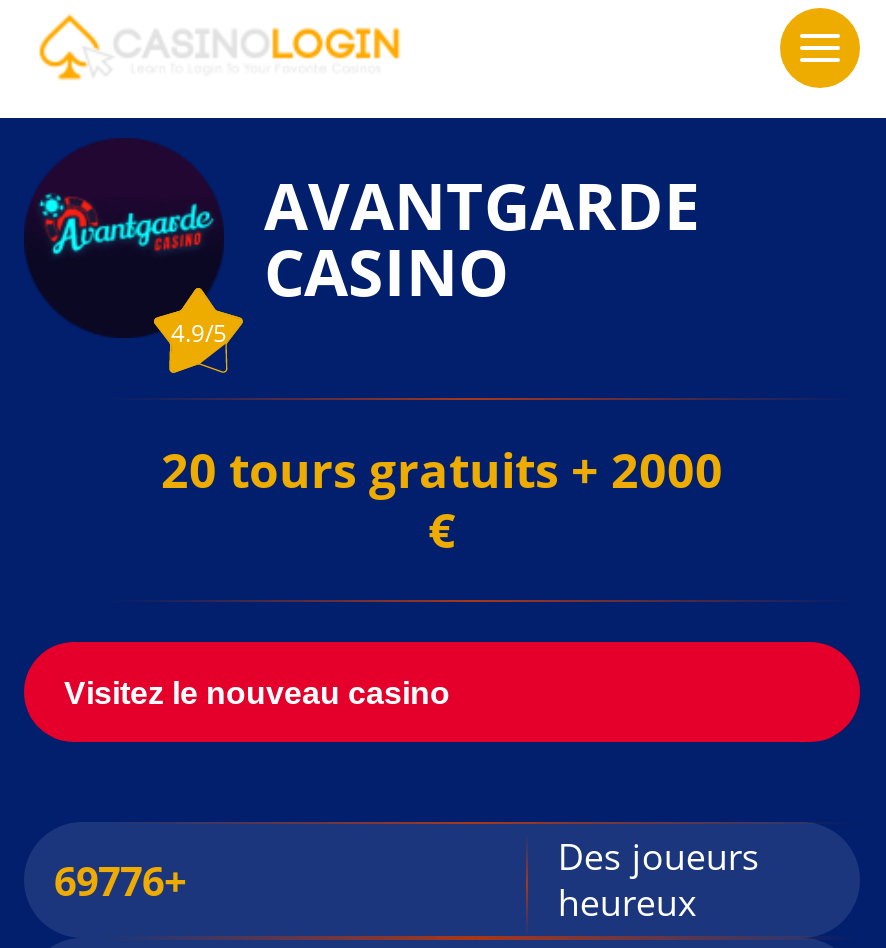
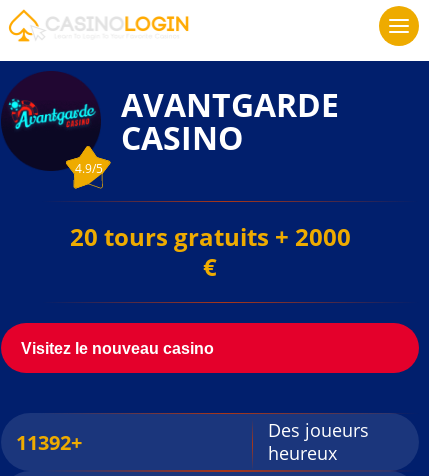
[54,853,186,907] 69776+ -> [16,428,82,455] 11392+

